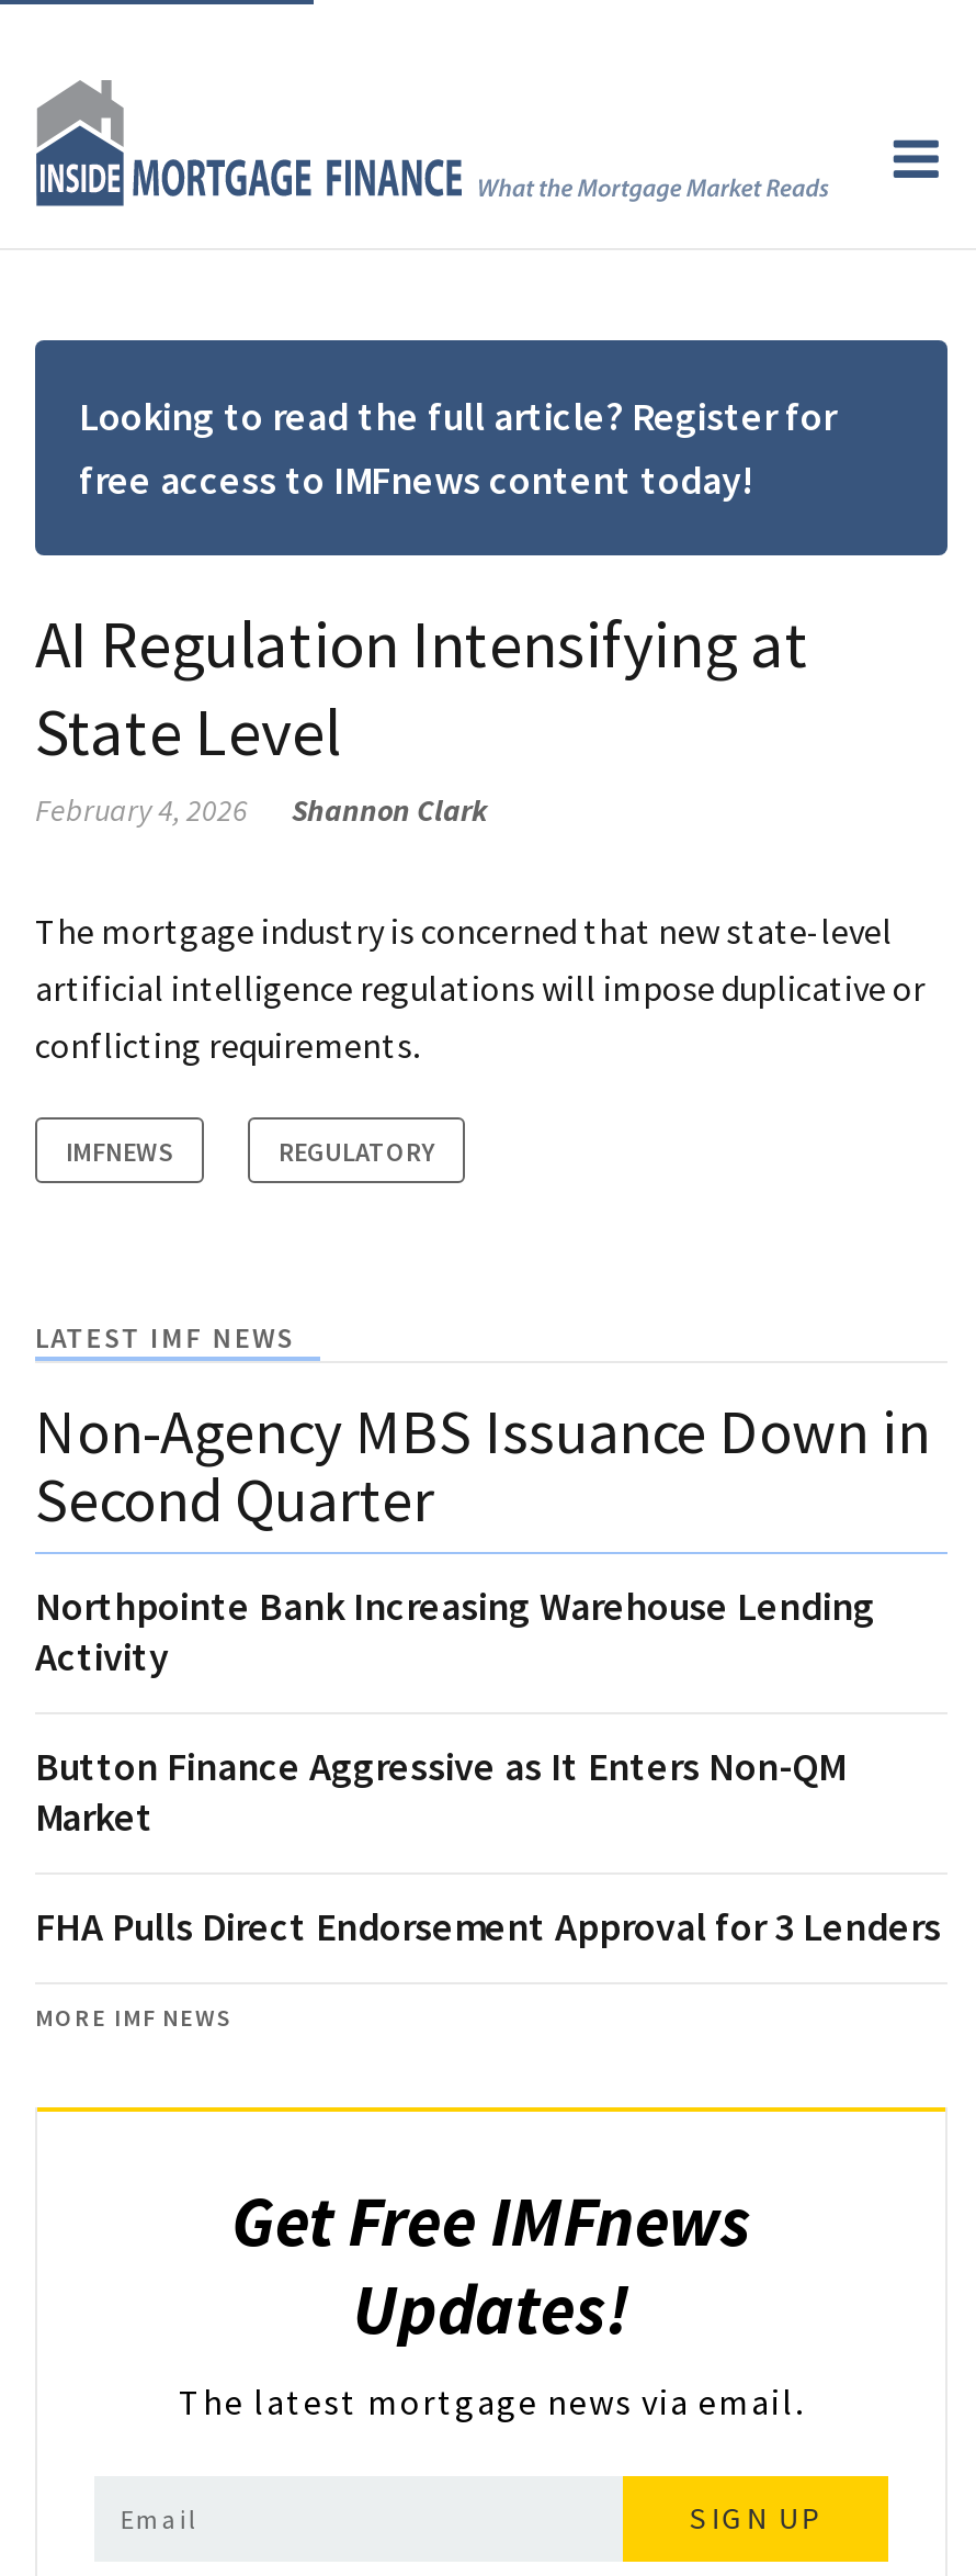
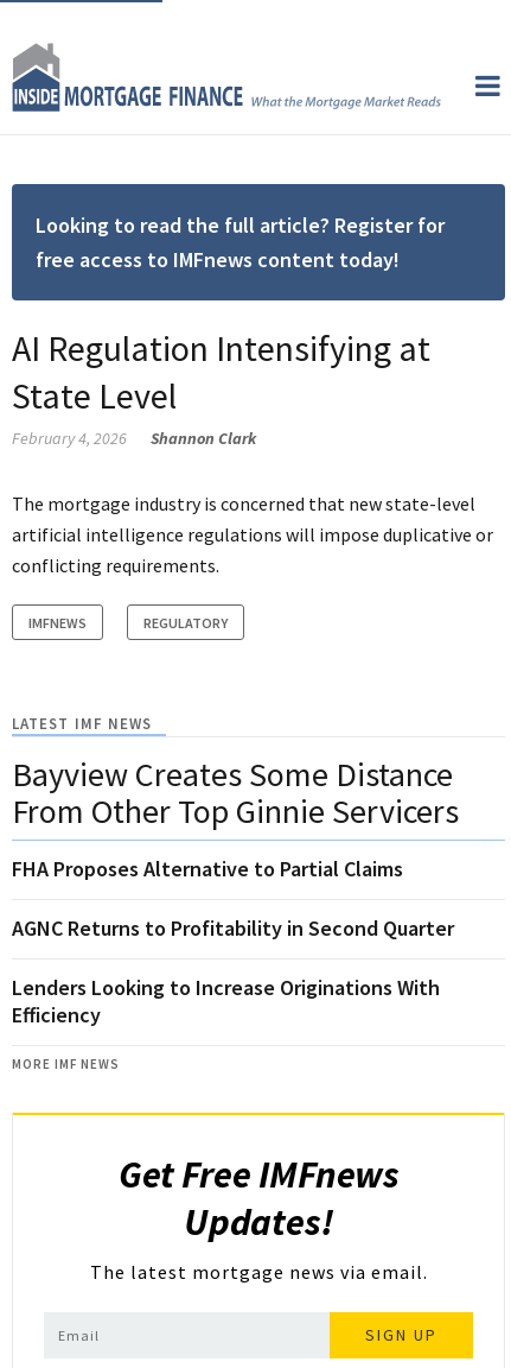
[35,1391,930,1538] Non-Agency MBS Issuance Down in | Second Quarter -> [12,752,459,832] Bayview Creates Some Distance | From Other Top Ginnie Servicers
[35,1580,875,1681] Northpointe Bank Increasing Warehouse Lending | Activity -> [12,855,403,882] FHA Proposes Alternative to Partial Claims
[35,1740,844,1841] Button Finance Aggressive as It Enters Non-QM | Market -> [12,914,454,941] AGNC Returns to Profitability in Second Quarter
[35,1900,941,1951] FHA Pulls Direct Endorsement Approval for 3 Lenders -> [12,973,440,1028] Lenders Looking to Increase Originations With | Efficiency

